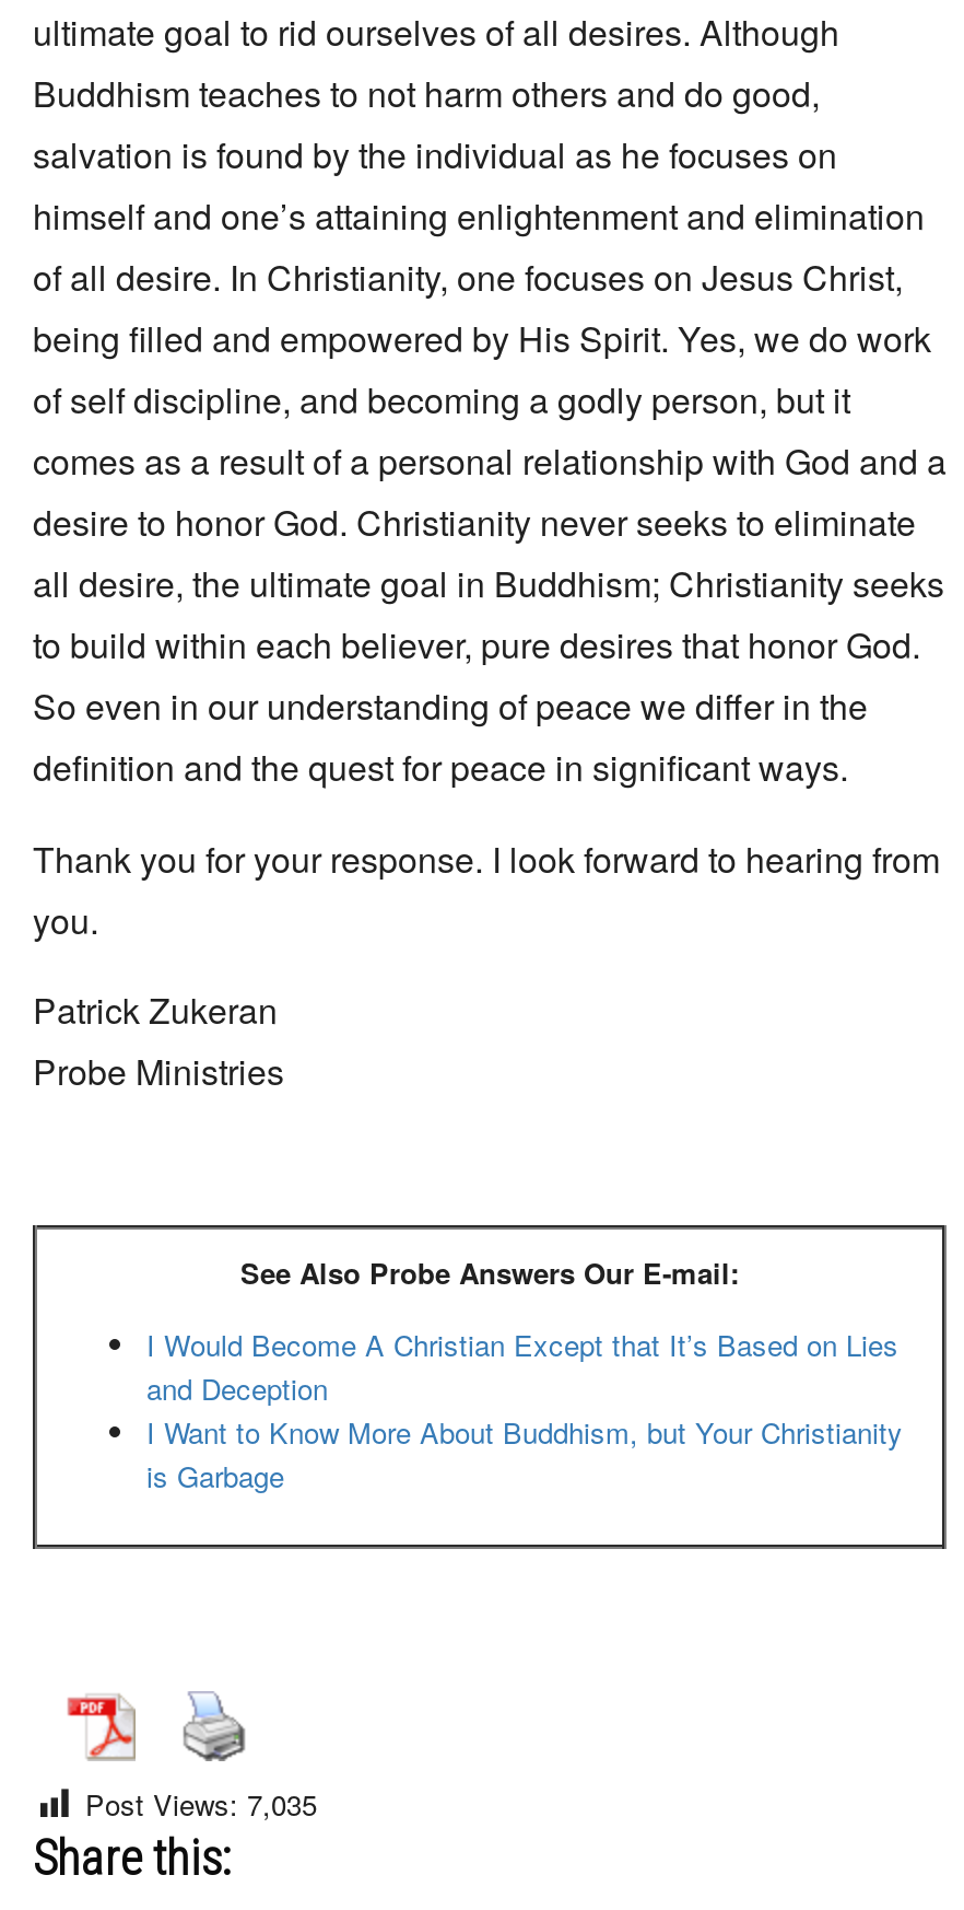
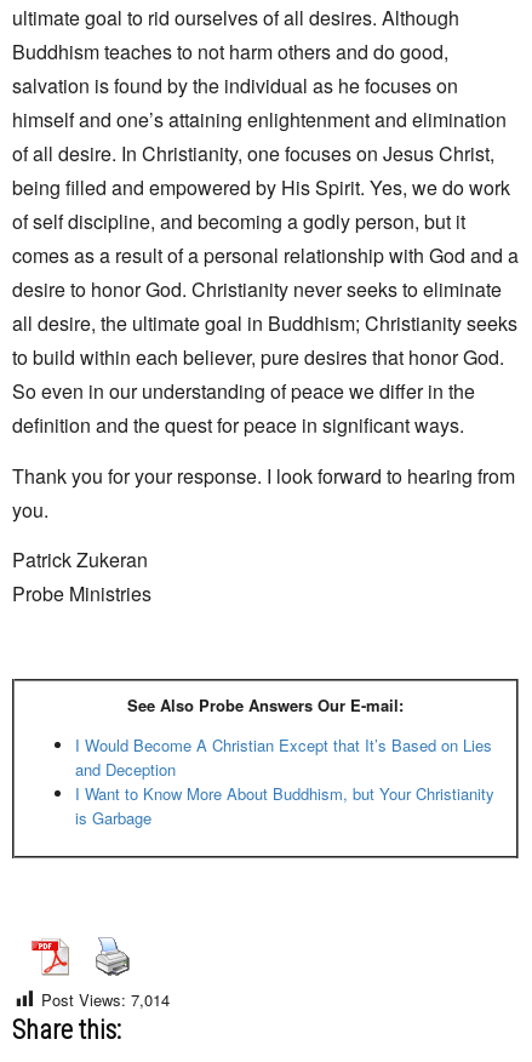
[85,1783,317,1824] Post Views: 7,035 -> [41,988,170,1011] Post Views: 7,014

